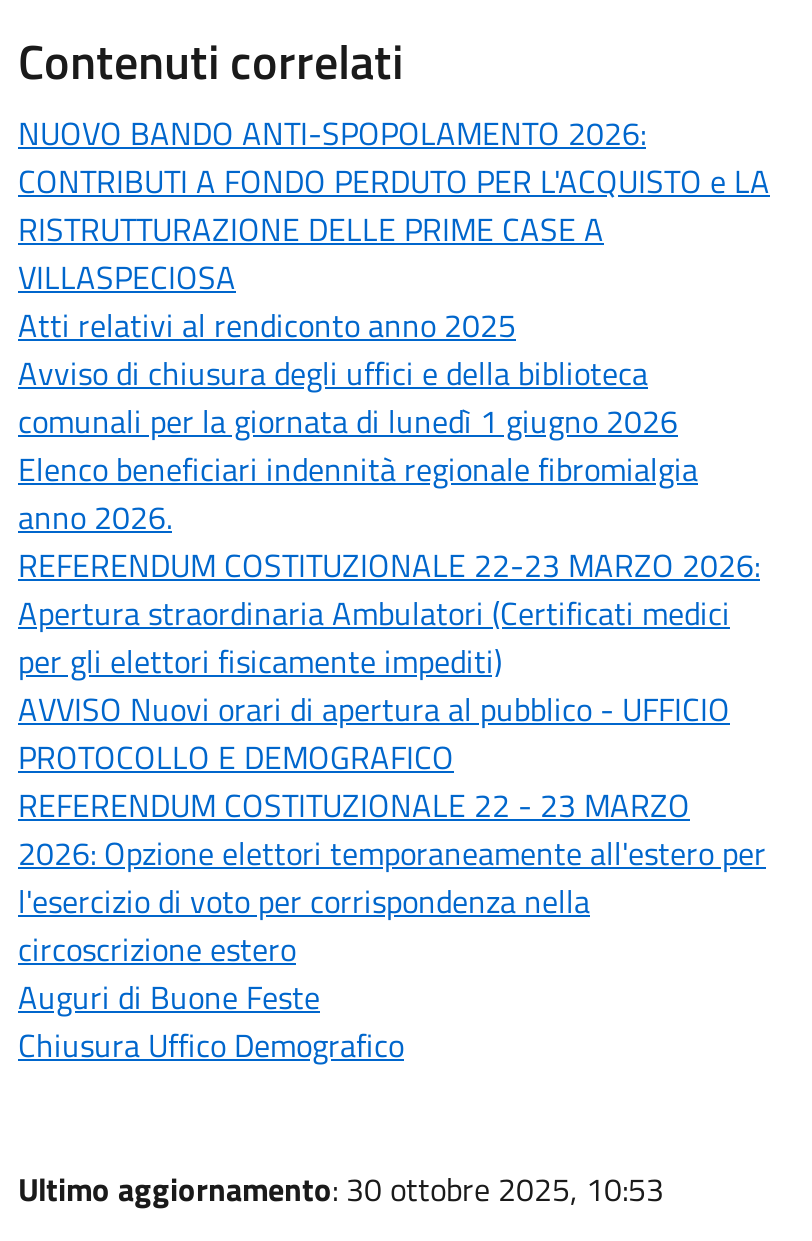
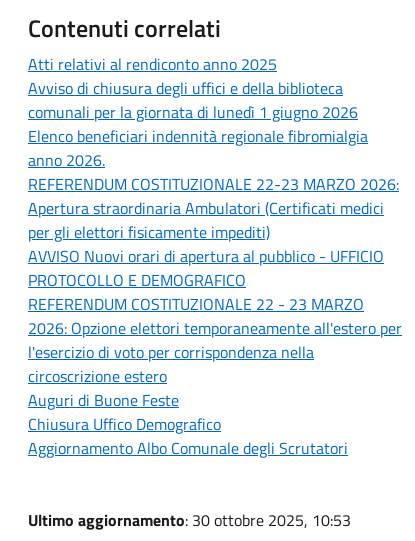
[18,108,770,300] NUOVO BANDO ANTI-SPOPOLAMENTO 2026: | CONTRIBUTI A FONDO PERDUTO PER L'ACQUISTO e LA | RISTRUTTURAZIONE DELLE PRIME CASE A | VILLASPECIOSA -> none
moved [18,300,766,1068] -> [28,52,402,436]: Atti relativi al rendiconto anno 2025 | Avviso di chiusura degli uffici e della biblioteca | comunali per la giornata di lunedì 1 giugno 2026 | ... | Auguri di Buone Feste | Chiusura Uffico Demografico
none -> [28,436,348,460] Aggiornamento Albo Comunale degli Scrutatori

